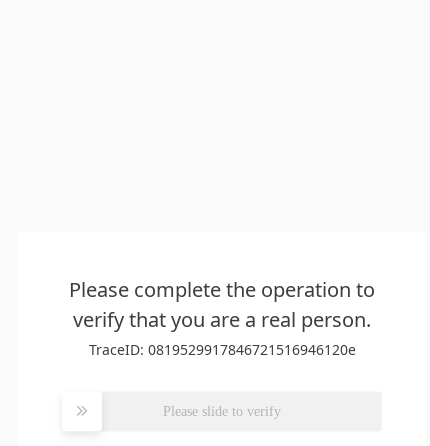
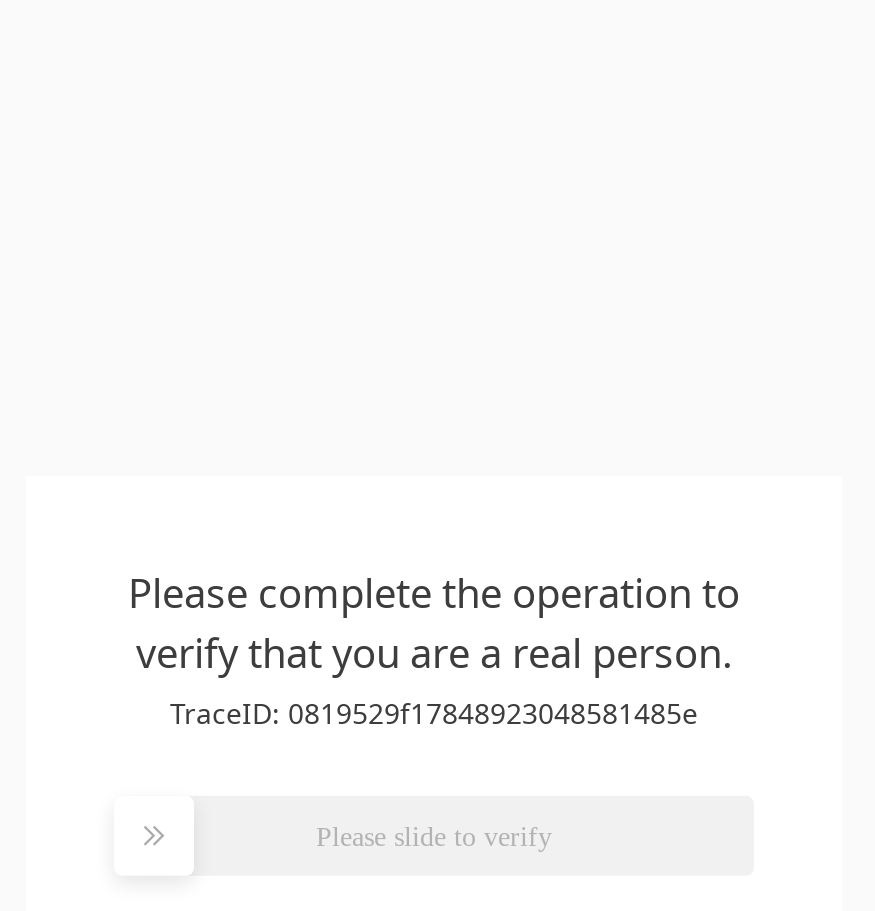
[88,341,355,360] TraceID: 0819529917846721516946120e -> [170,695,698,733] TraceID: 0819529f17848923048581485e

